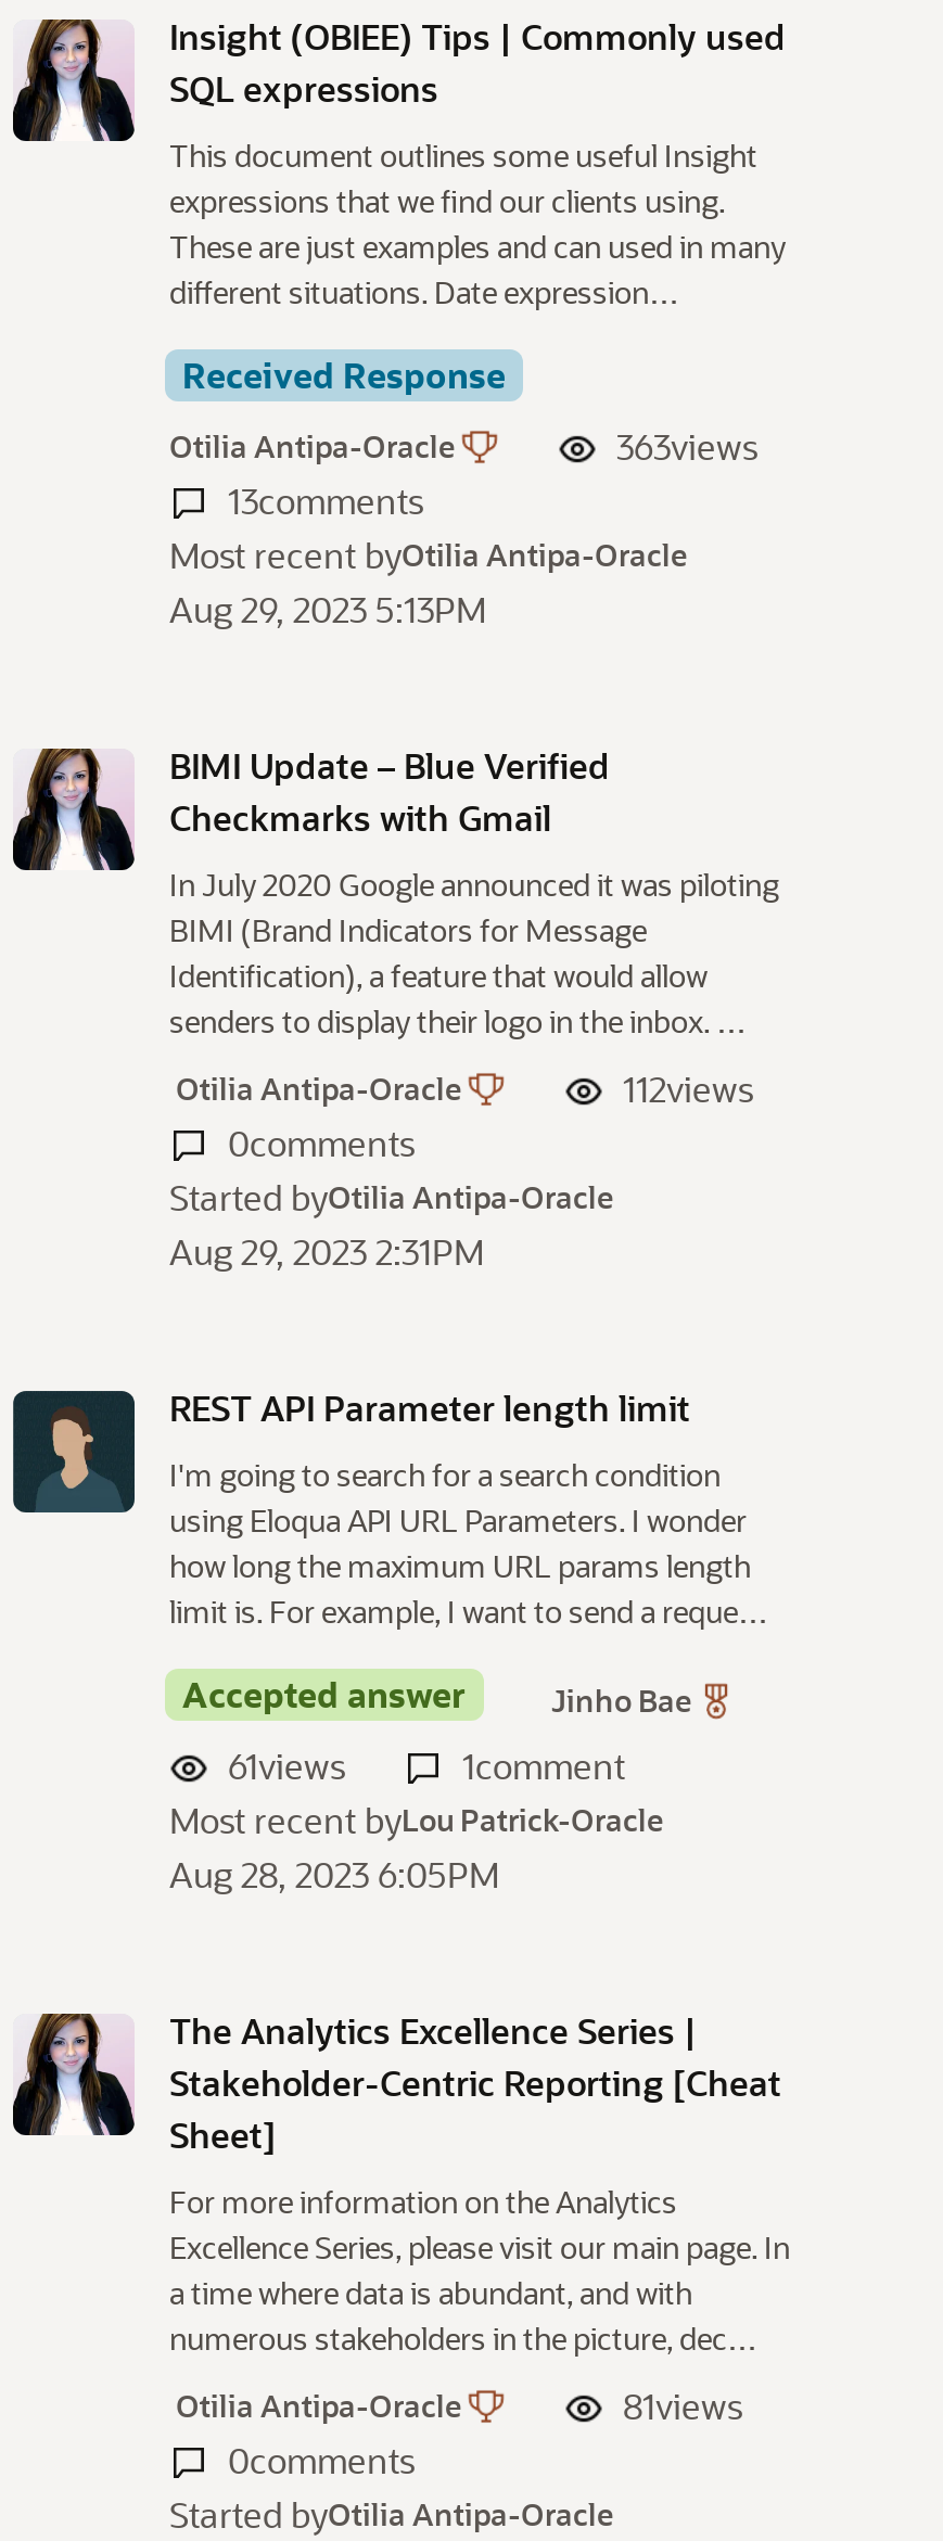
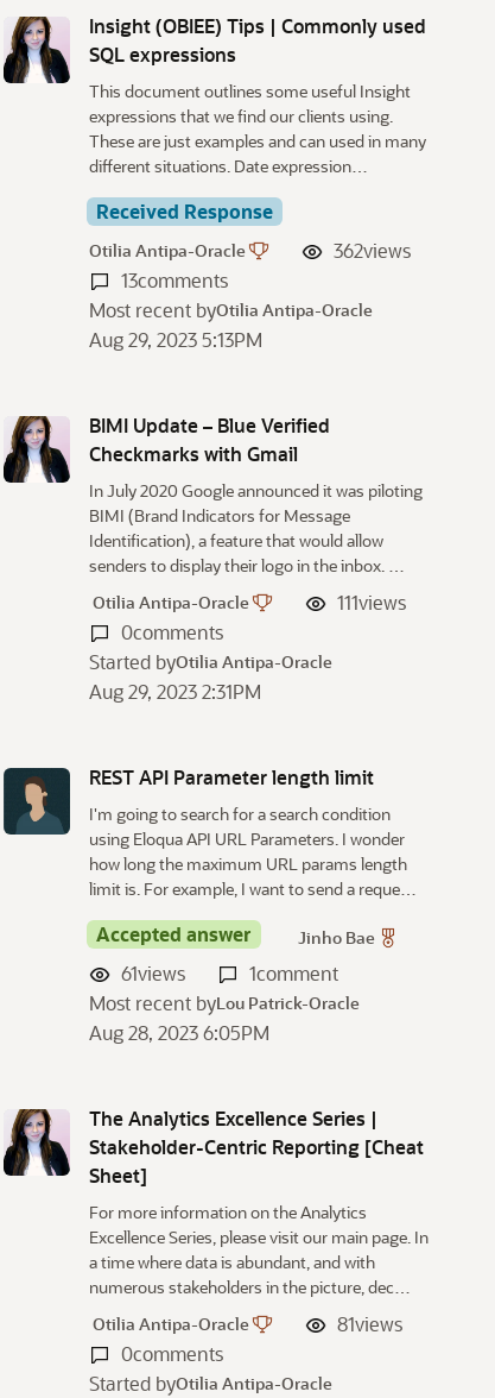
[616,422,757,468] 363views -> [334,237,411,262] 362views
[623,1064,753,1110] 112views -> [337,589,406,614] 111views

